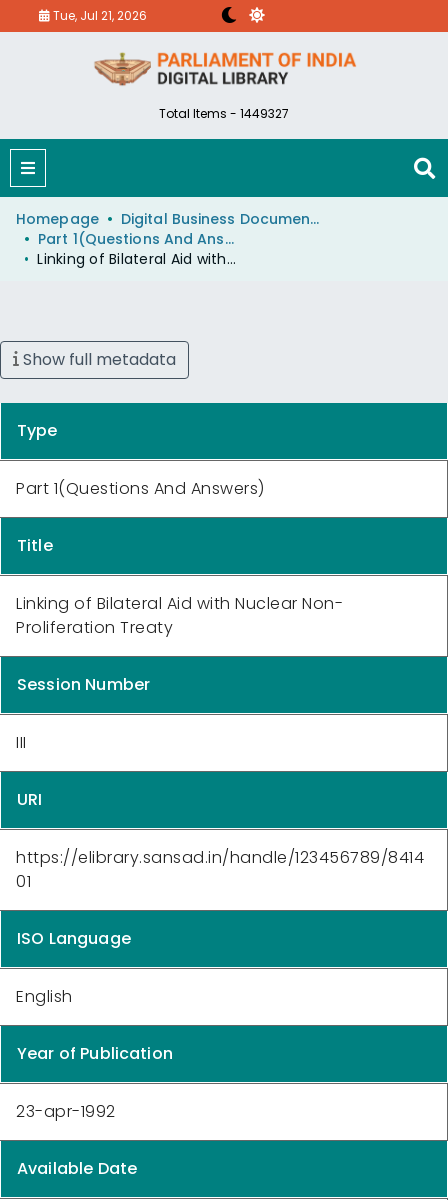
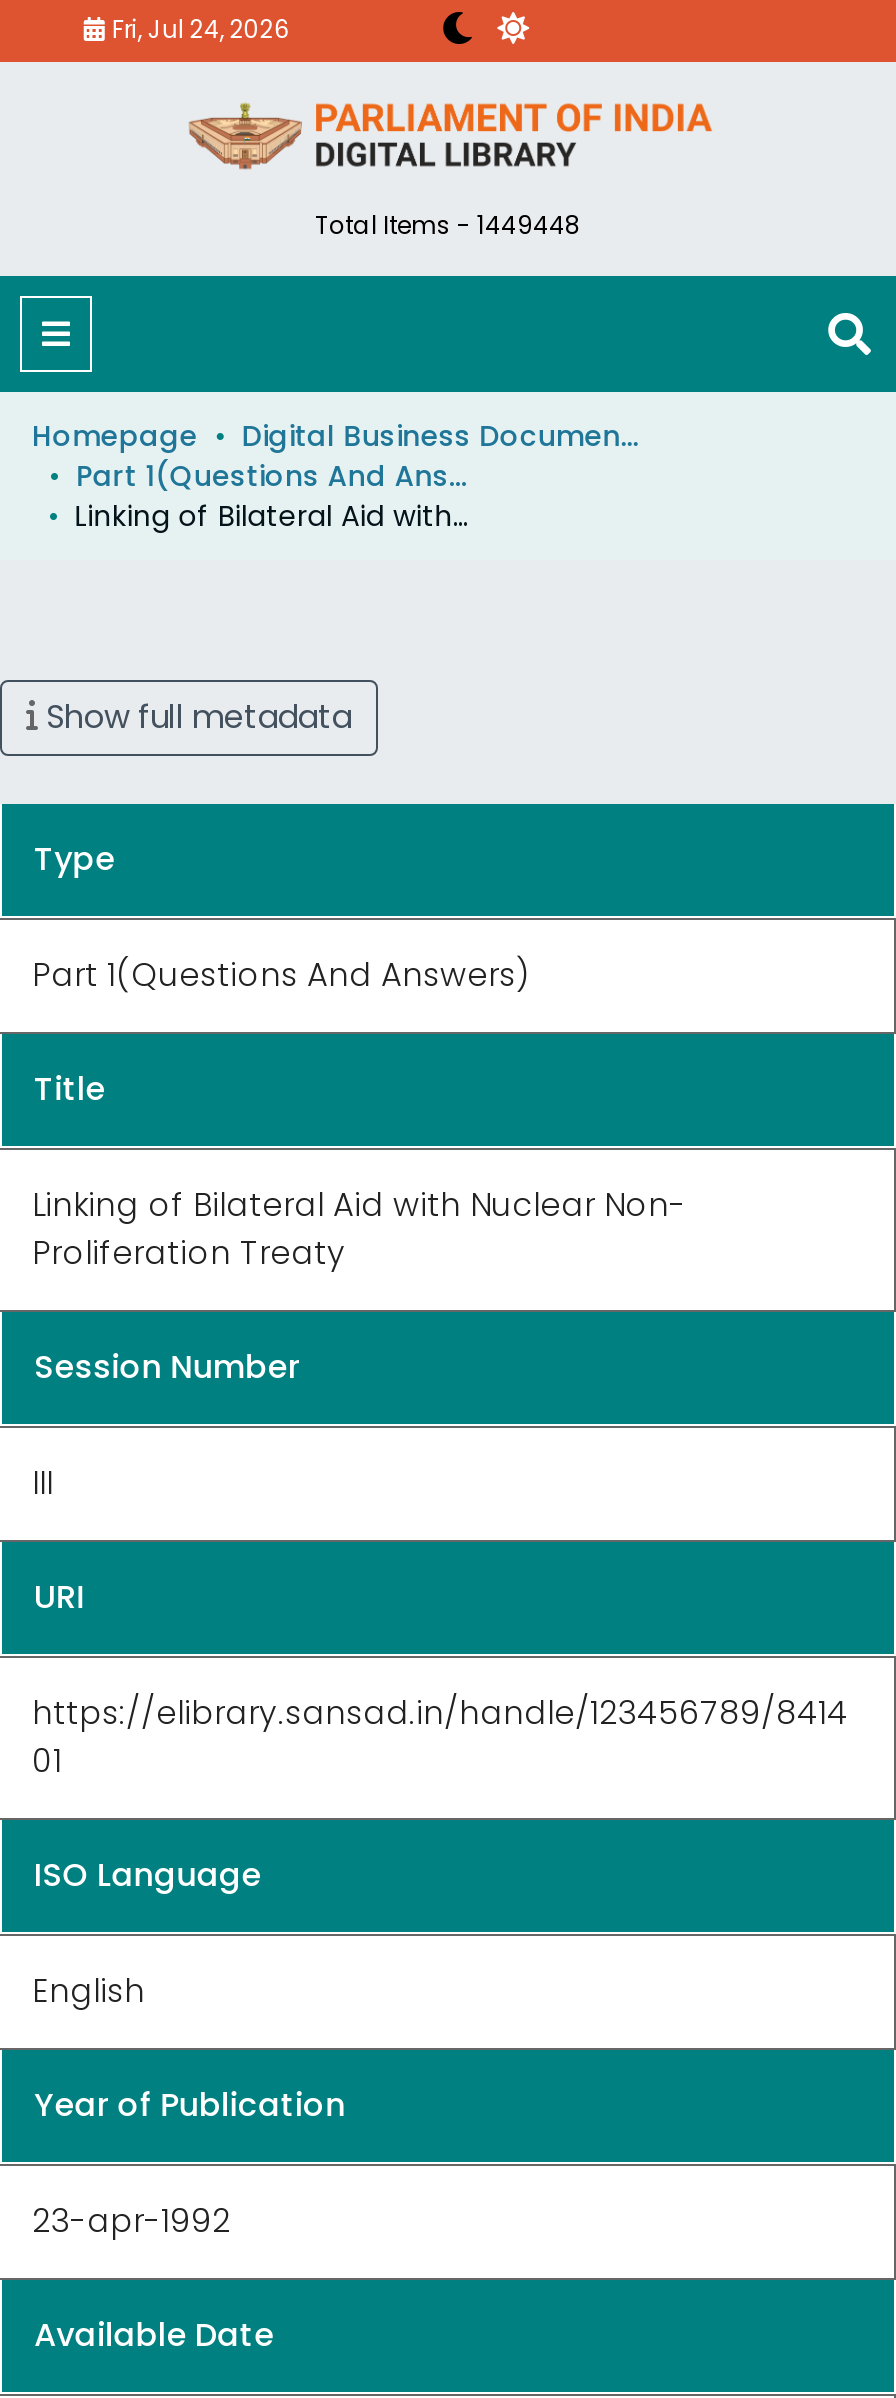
[50,7,147,24] Tue, Jul 21, 2026 -> [106,12,290,46] Fri, Jul 24, 2026
[159,105,289,122] Total Items - 1449327 -> [315,208,581,242] Total Items - 1449448

